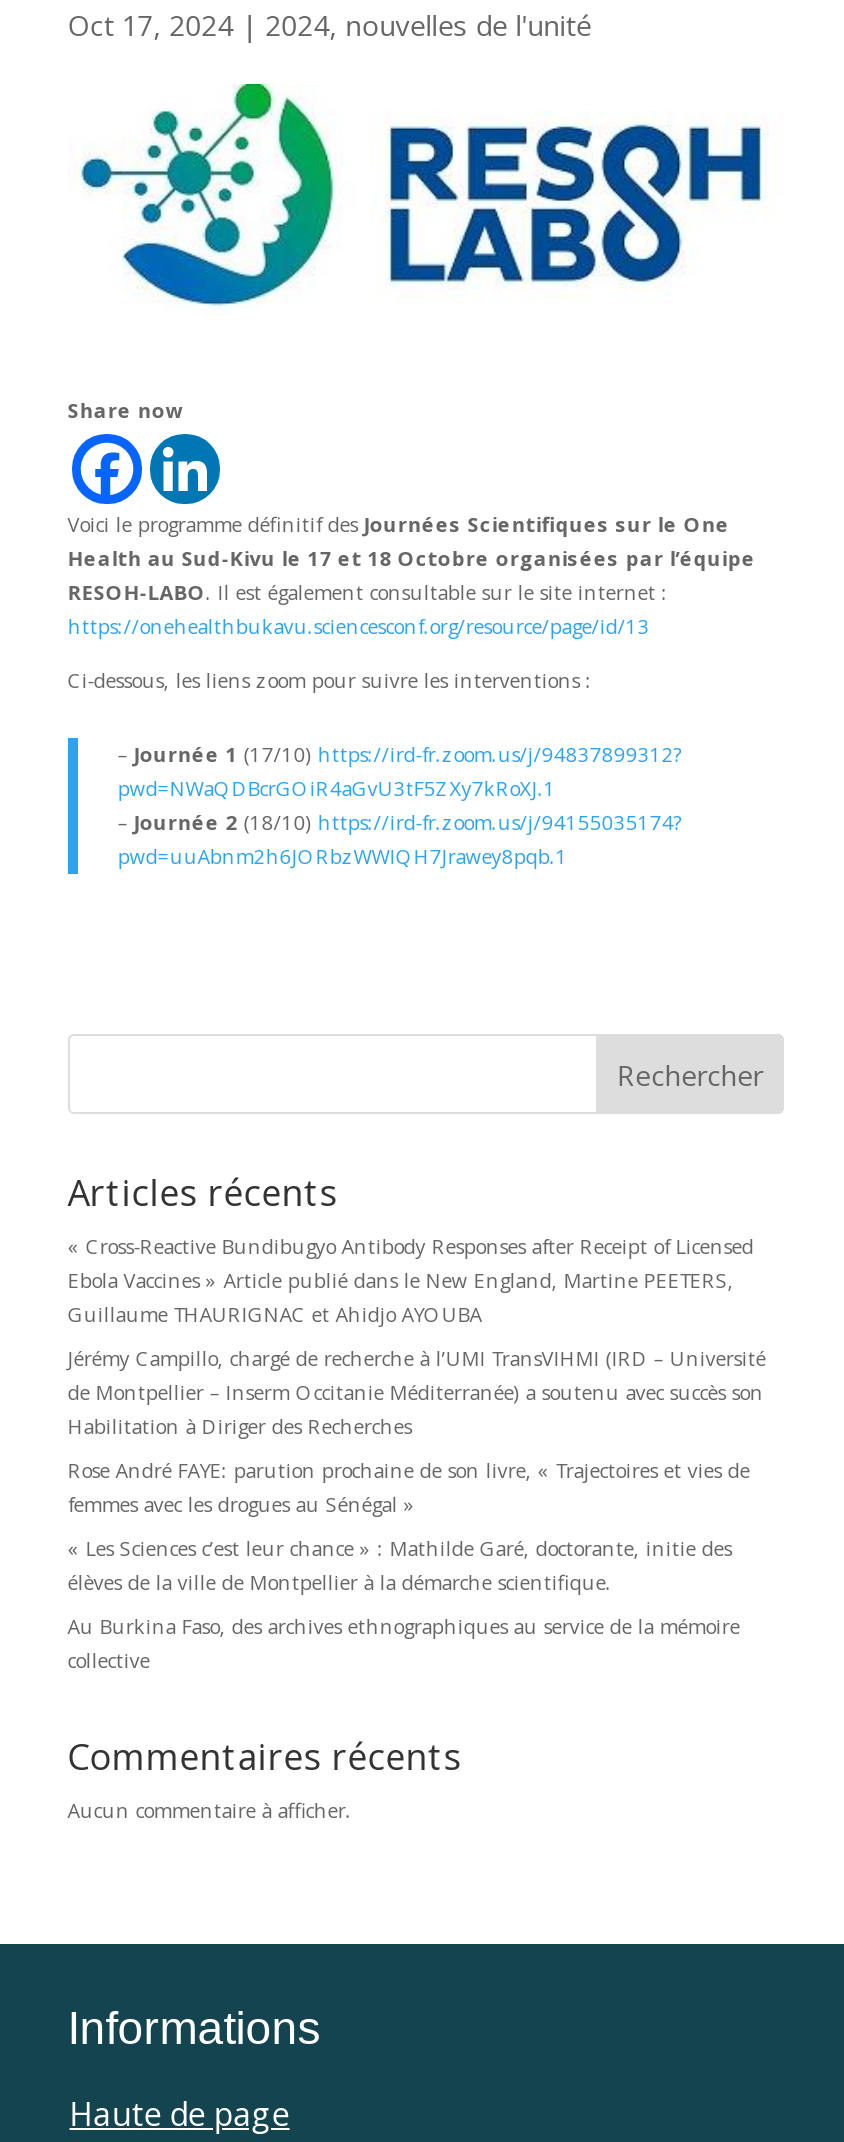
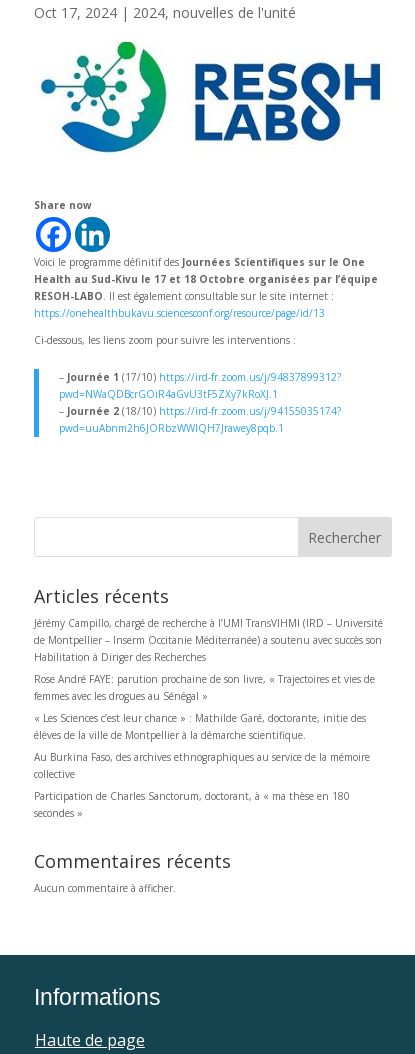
[68,1233,754,1329] « Cross-Reactive Bundibugyo Antibody Responses after Receipt of Licensed | Ebola Vaccines » Article publié dans le New England, Martine PEETERS, | Guillaume THAURIGNAC et Ahidjo AYOUBA -> none
moved [68,1345,766,1675] -> [34,616,383,781]: Jérémy Campillo, chargé de recherche à l’UMI TransVIHMI (IRD – Université | de Montpellier – Inserm Occitanie Méditerranée) a soutenu avec succès son | Habilitation à Diriger des Recherches | ... | Au Burkina Faso, des archives ethnographiques au service de la mémoire | collective
none -> [34,789,350,820] Participation de Charles Sanctorum, doctorant, à « ma thèse en 180 | secondes »

